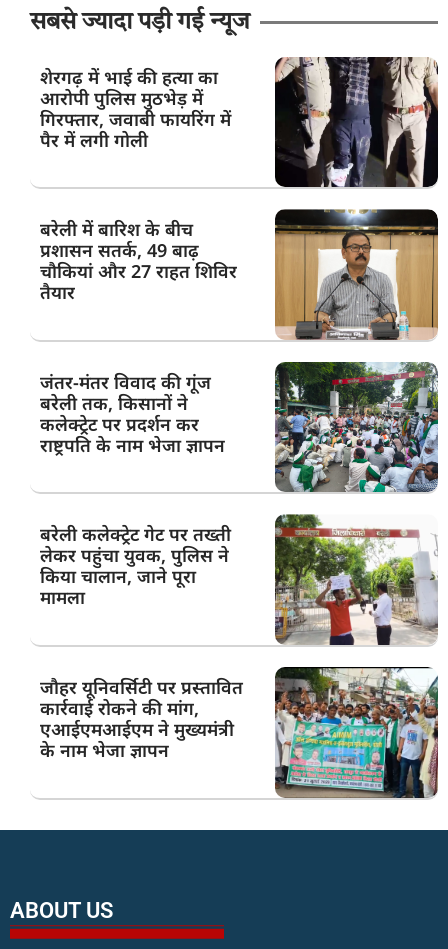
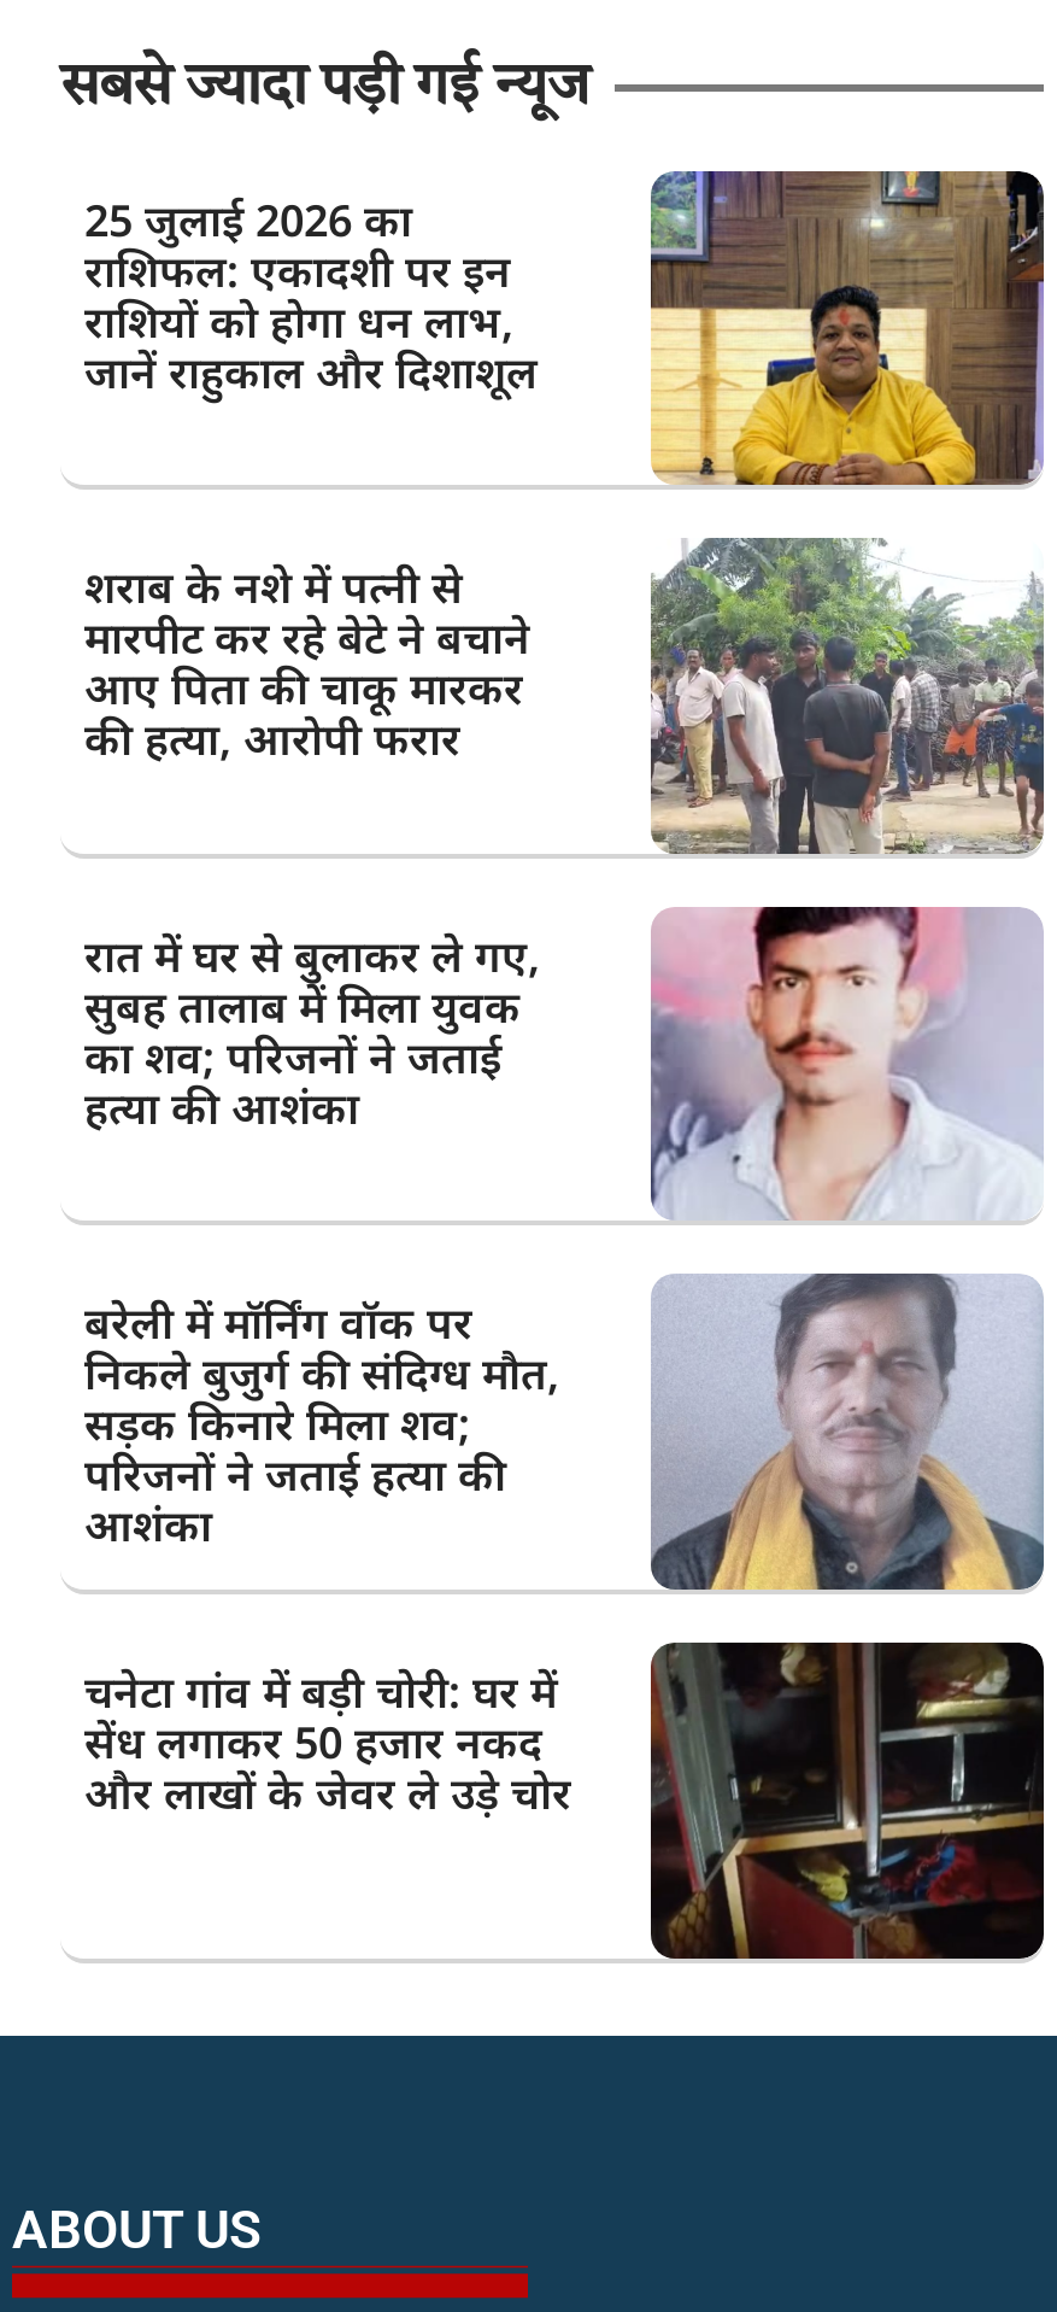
[274,56,439,188] [image] -> [648,169,1046,487] [image]
[40,65,231,152] शेरगढ़ में भाई की हत्या का | आरोपी पुलिस मुठभेड़ में | गिरफ्तार, जवाबी फायरिंग में | पैर में लगी गोली -> [84,190,538,400] 25 जुलाई 2026 का | राशिफल: एकादशी पर इन | राशियों को होगा धन लाभ, | जानें राहुकाल और दिशाशूल
[274,208,439,341] [image] -> [648,538,1046,856] [image]
[40,217,237,304] बरेली में बारिश के बीच | प्रशासन सतर्क, 49 बाढ़ | चौकियां और 27 राहत शिविर | तैयार -> [84,558,530,768] शराब के नशे में पत्नी से | मारपीट कर रहे बेटे ने बचाने | आए पिता की चाकू मारकर | की हत्या, आरोपी फरार
[274,361,439,493] [image] -> [651,905,1044,1221] [image]
[40,370,225,457] जंतर-मंतर विवाद की गूंज | बरेली तक, किसानों ने | कलेक्ट्रेट पर प्रदर्शन कर | राष्ट्रपति के नाम भेजा ज्ञापन -> [84,926,540,1136] रात में घर से बुलाकर ले गए, | सुबह तालाब में मिला युवक | का शव; परिजनों ने जताई | हत्या की आशंका
[274,514,438,646] [image] -> [651,1271,1044,1592] [image]
[40,522,231,609] बरेली कलेक्ट्रेट गेट पर तख्ती | लेकर पहुंचा युवक, पुलिस ने | किया चालान, जाने पूरा | मामला -> [84,1294,559,1555] बरेली में मॉर्निंग वॉक पर | निकले बुजुर्ग की संदिग्ध मौत, | सड़क किनारे मिला शव; | परिजनों ने जताई हत्या की | आशंका
[40,667,439,799] [image] | जौहर यूनिवर्सिटी पर प्रस्तावित | कार्रवाई रोकने की मांग, | एआईएमआईएम ने मुख्यमंत्री | के नाम भेजा ज्ञापन -> [84,1643,1046,1959] [image] | चनेटा गांव में बड़ी चोरी: घर में | सेंध लगाकर 50 हजार नकद | और लाखों के जेवर ले उड़े चोर

